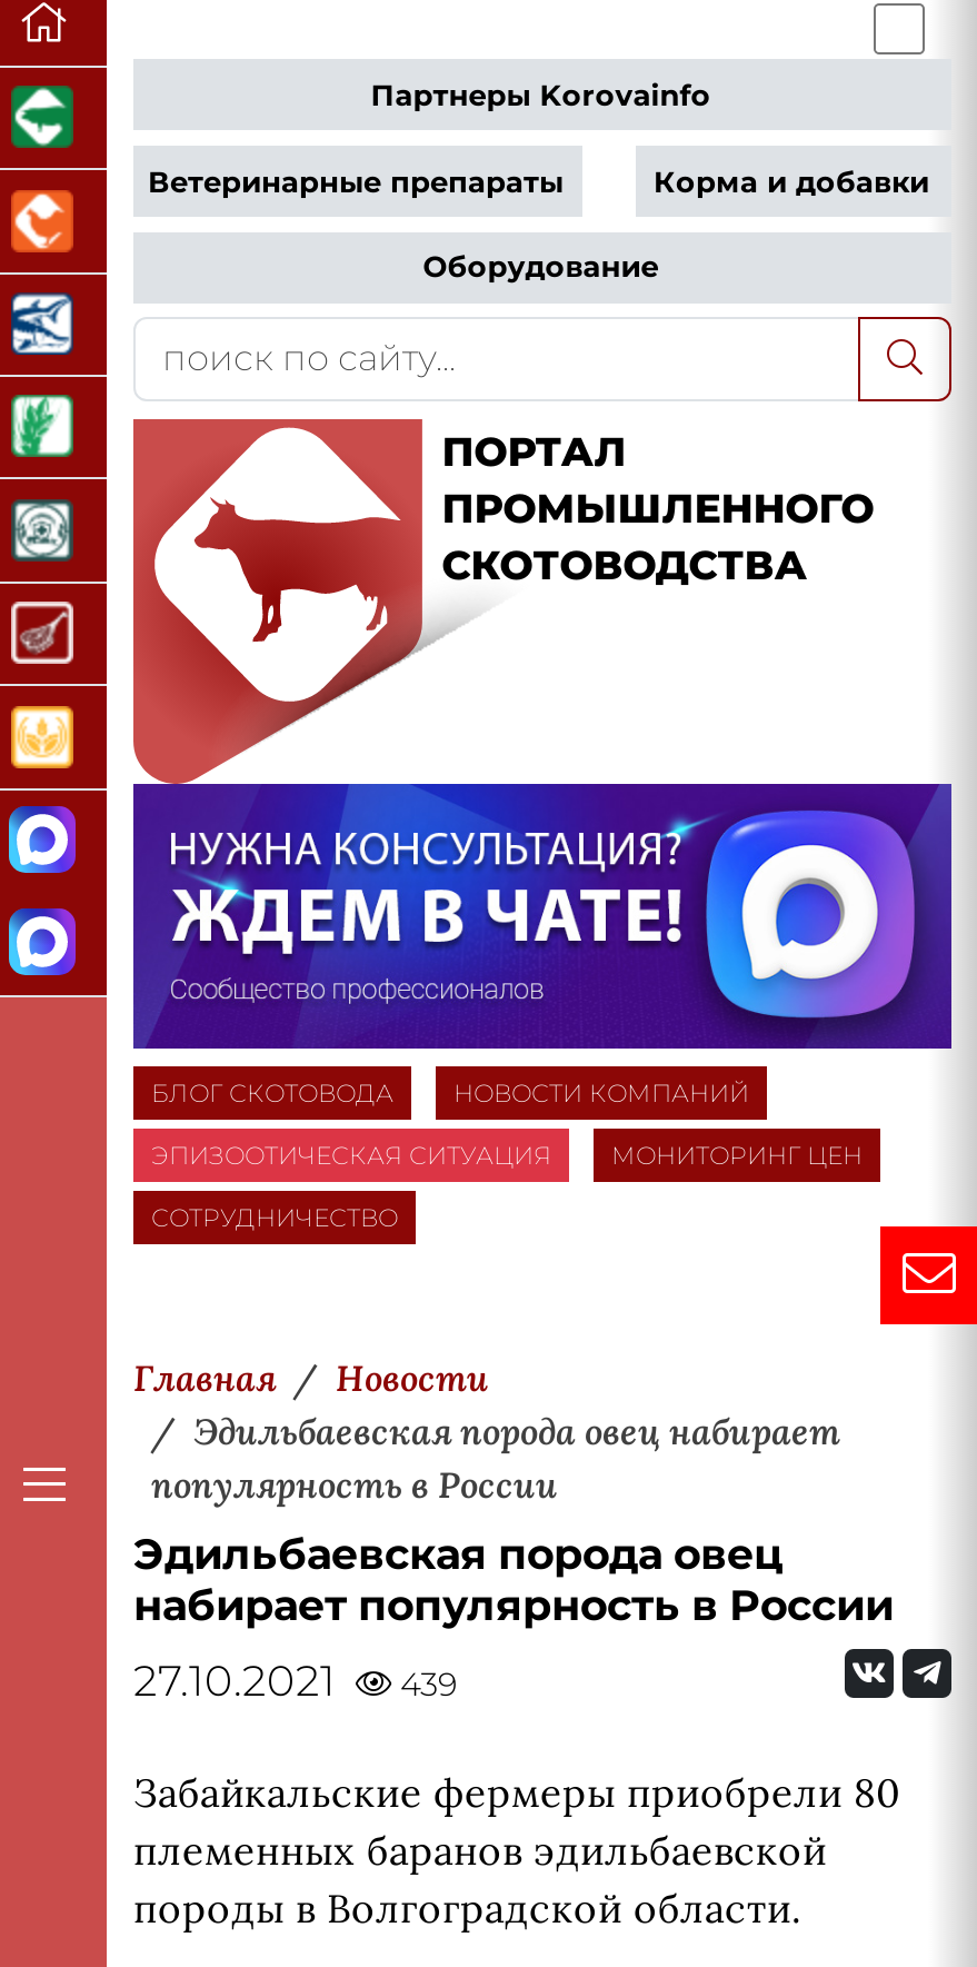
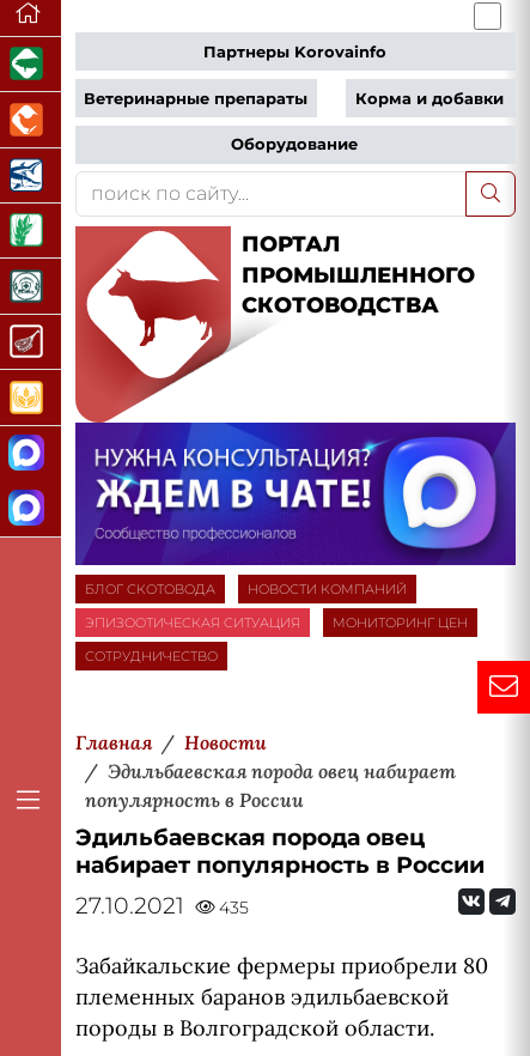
[133,1652,456,1706] 27.10.2021 439 -> [75,890,249,919] 27.10.2021 435

